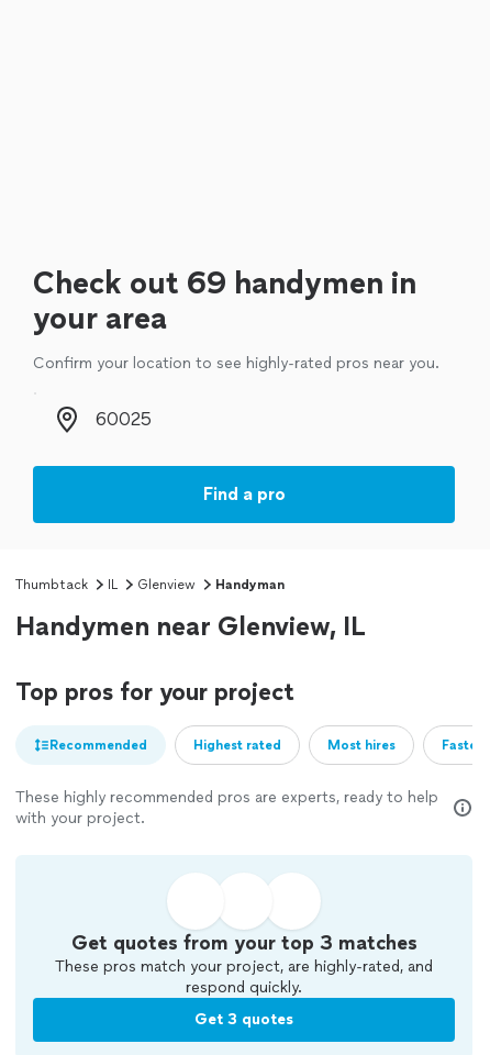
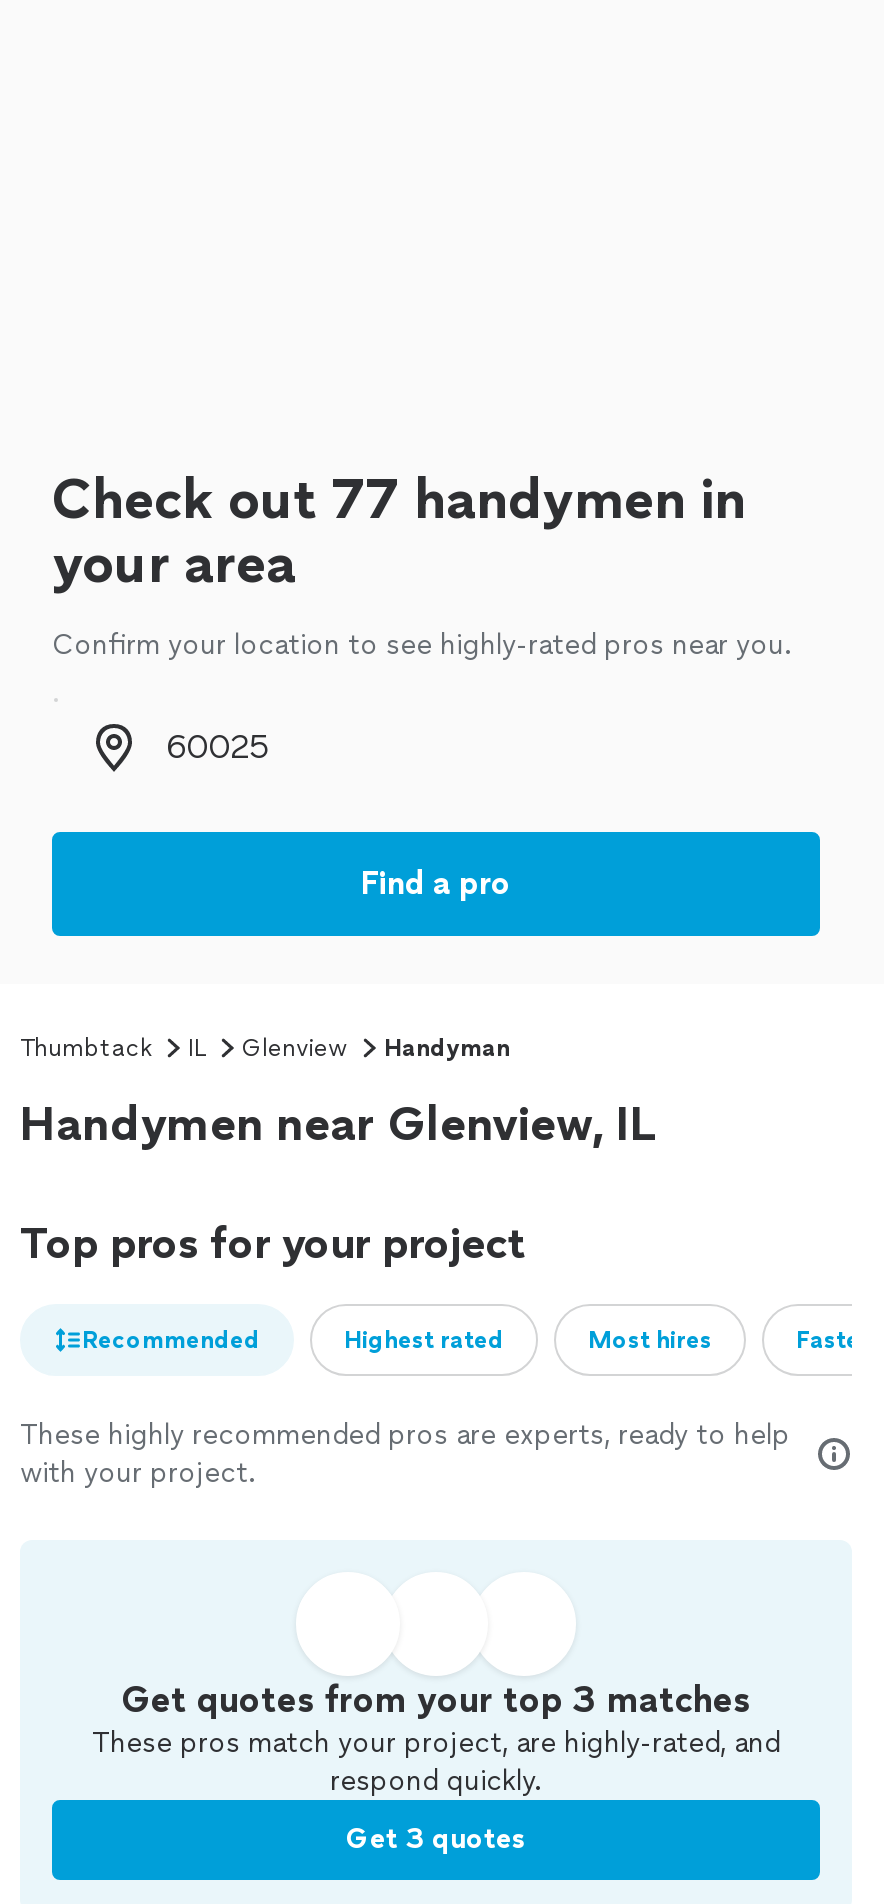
[33,264,416,301] Check out 69 handymen in -> [52,464,746,532] Check out 77 handymen in

